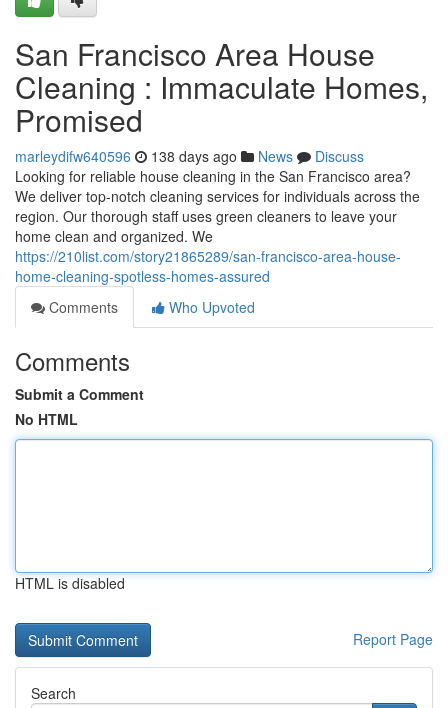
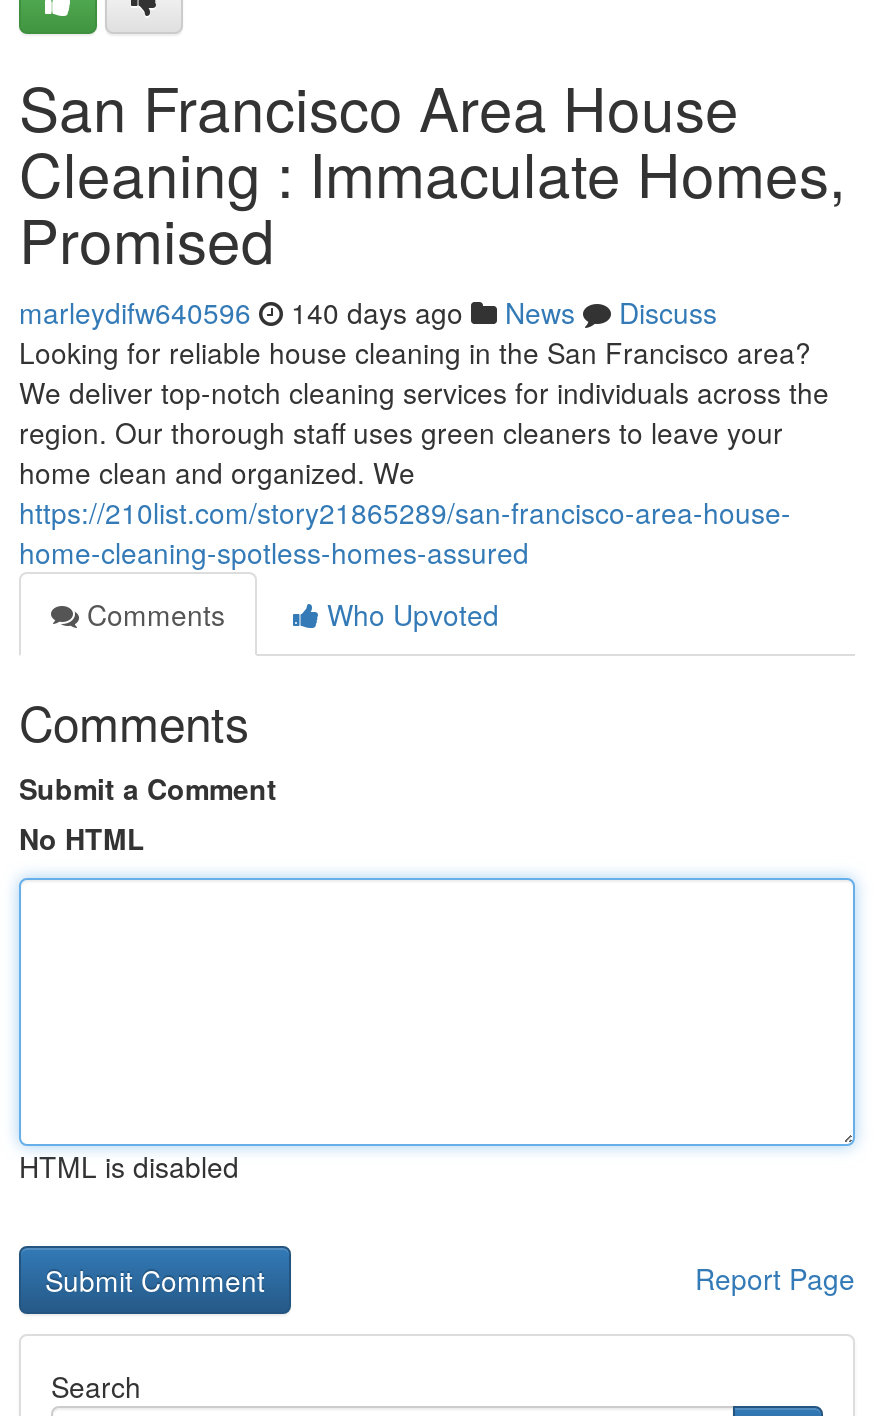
[15,146,364,166] marleydifw640596 138 days ago News Discuss -> [19,292,717,332] marleydifw640596 140 days ago News Discuss

